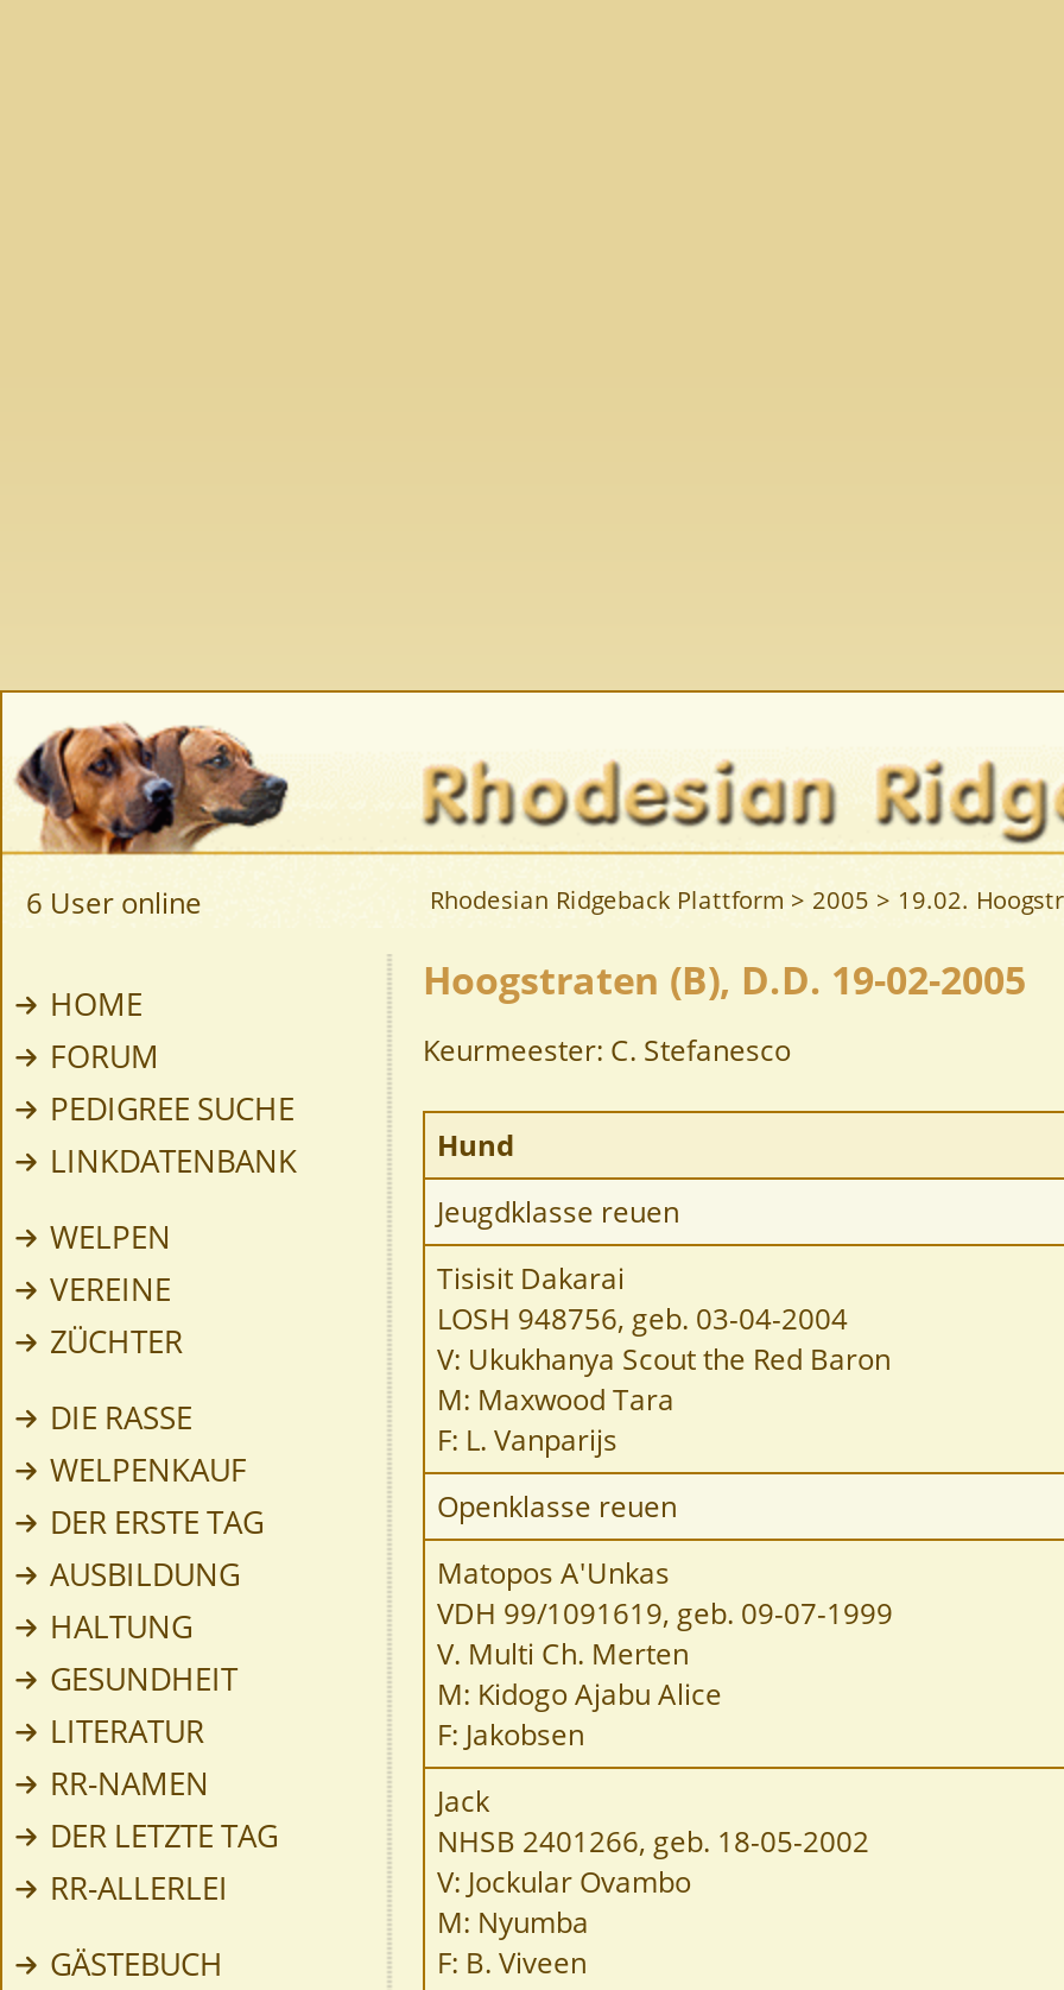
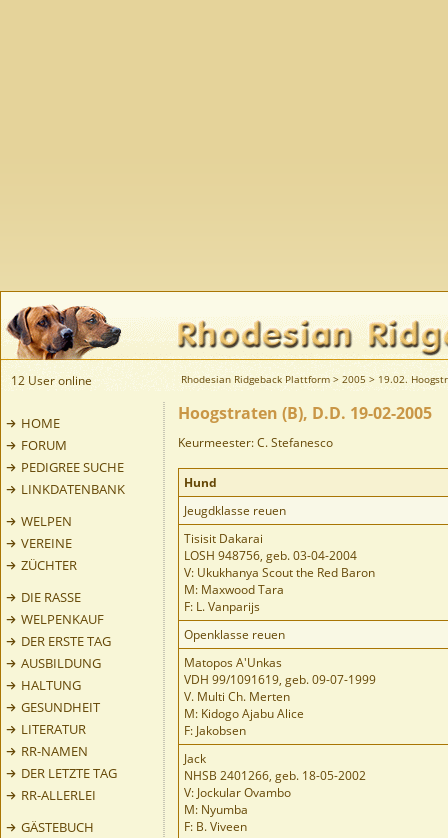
[26,883,202,923] 6 User online -> [11,372,92,389] 12 User online

